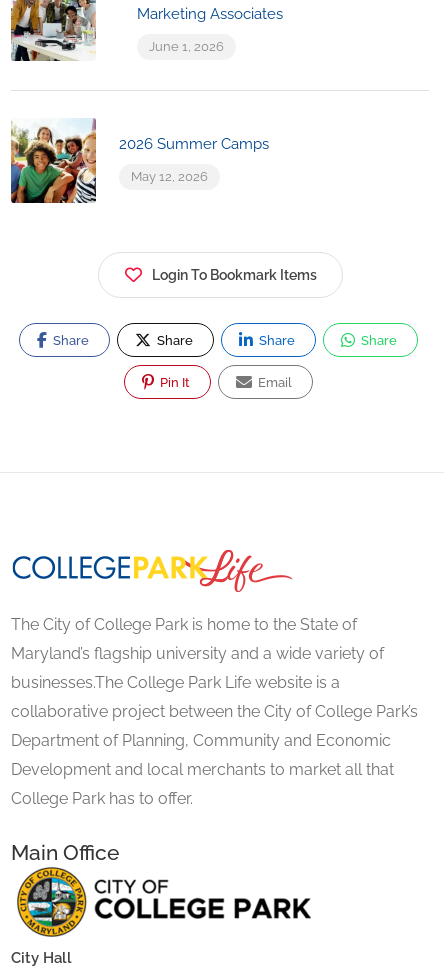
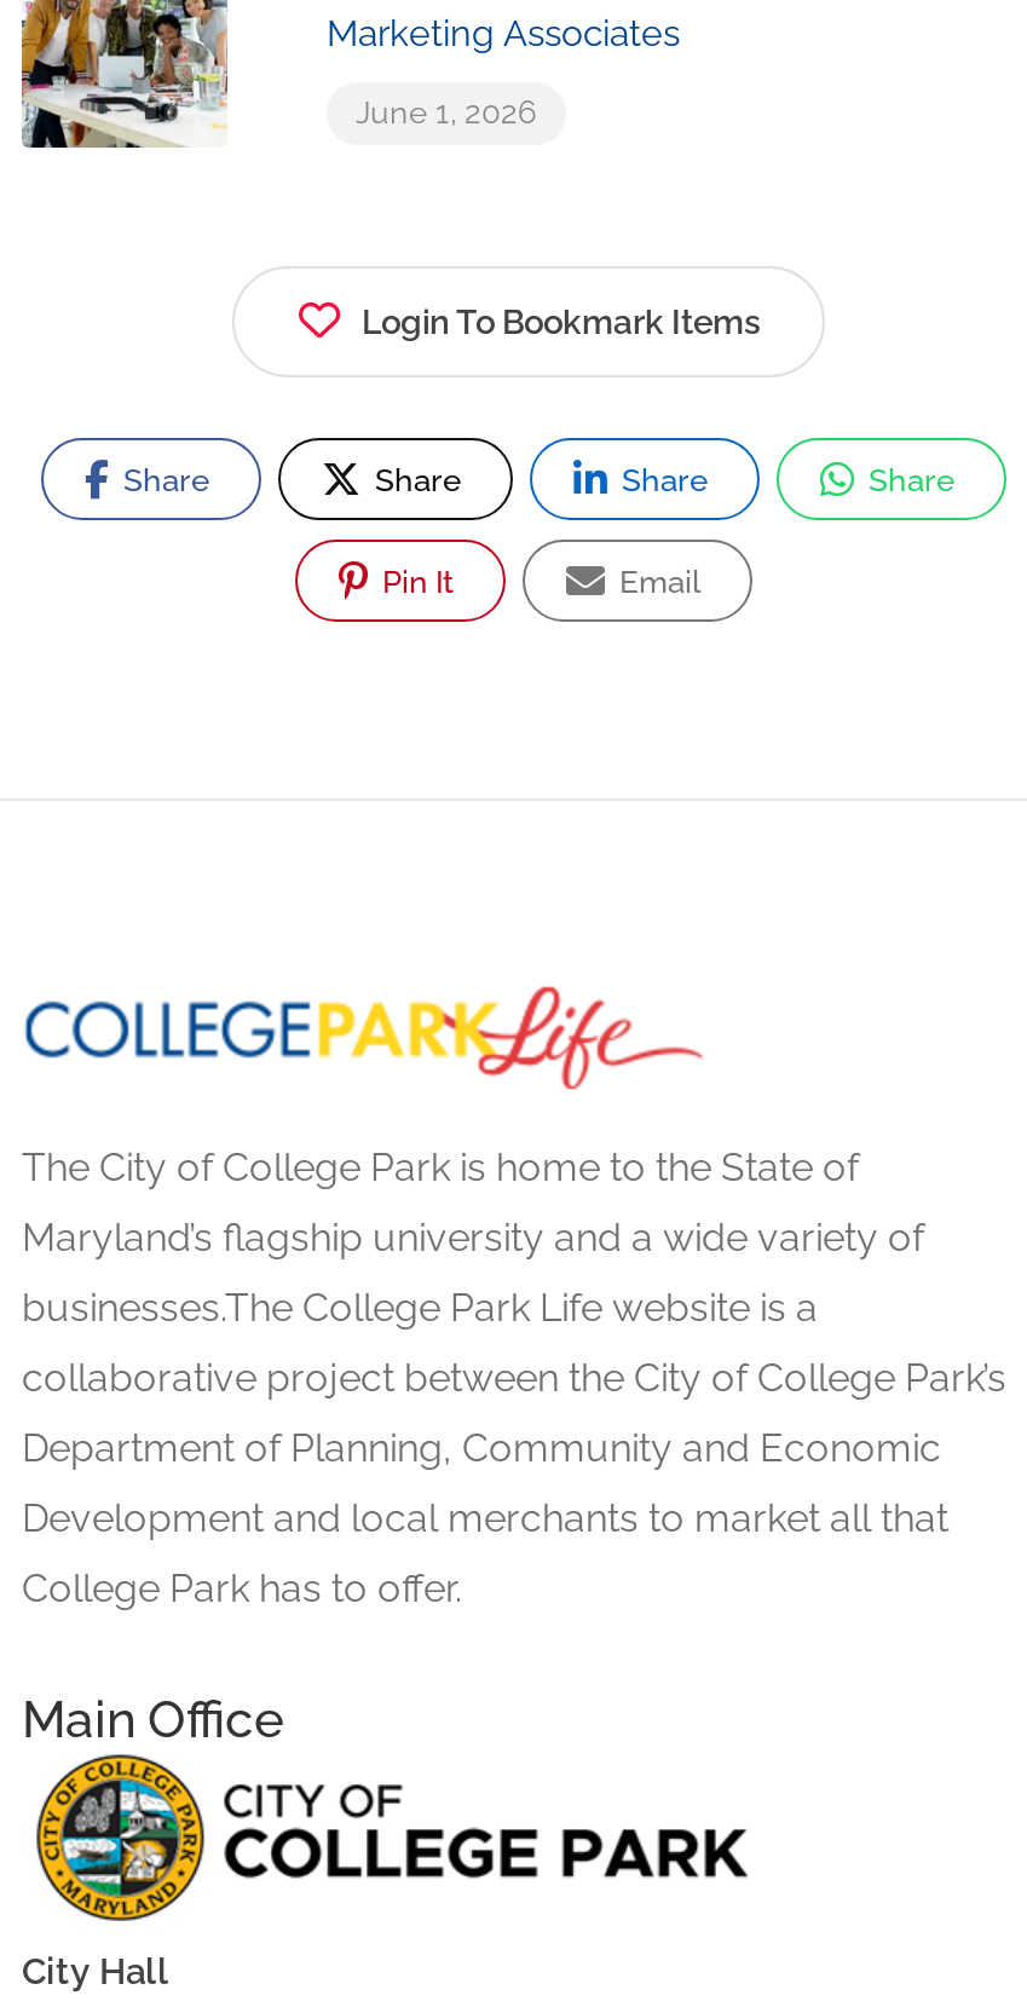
[10,118,269,204] [image] | 2026 Summer Camps | May 12, 2026 -> none

